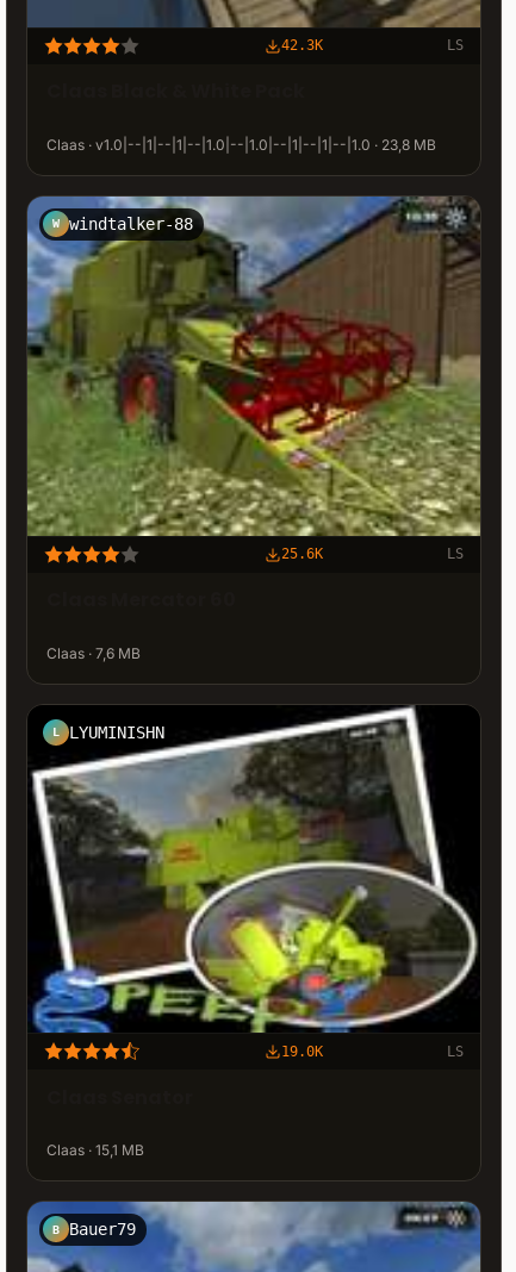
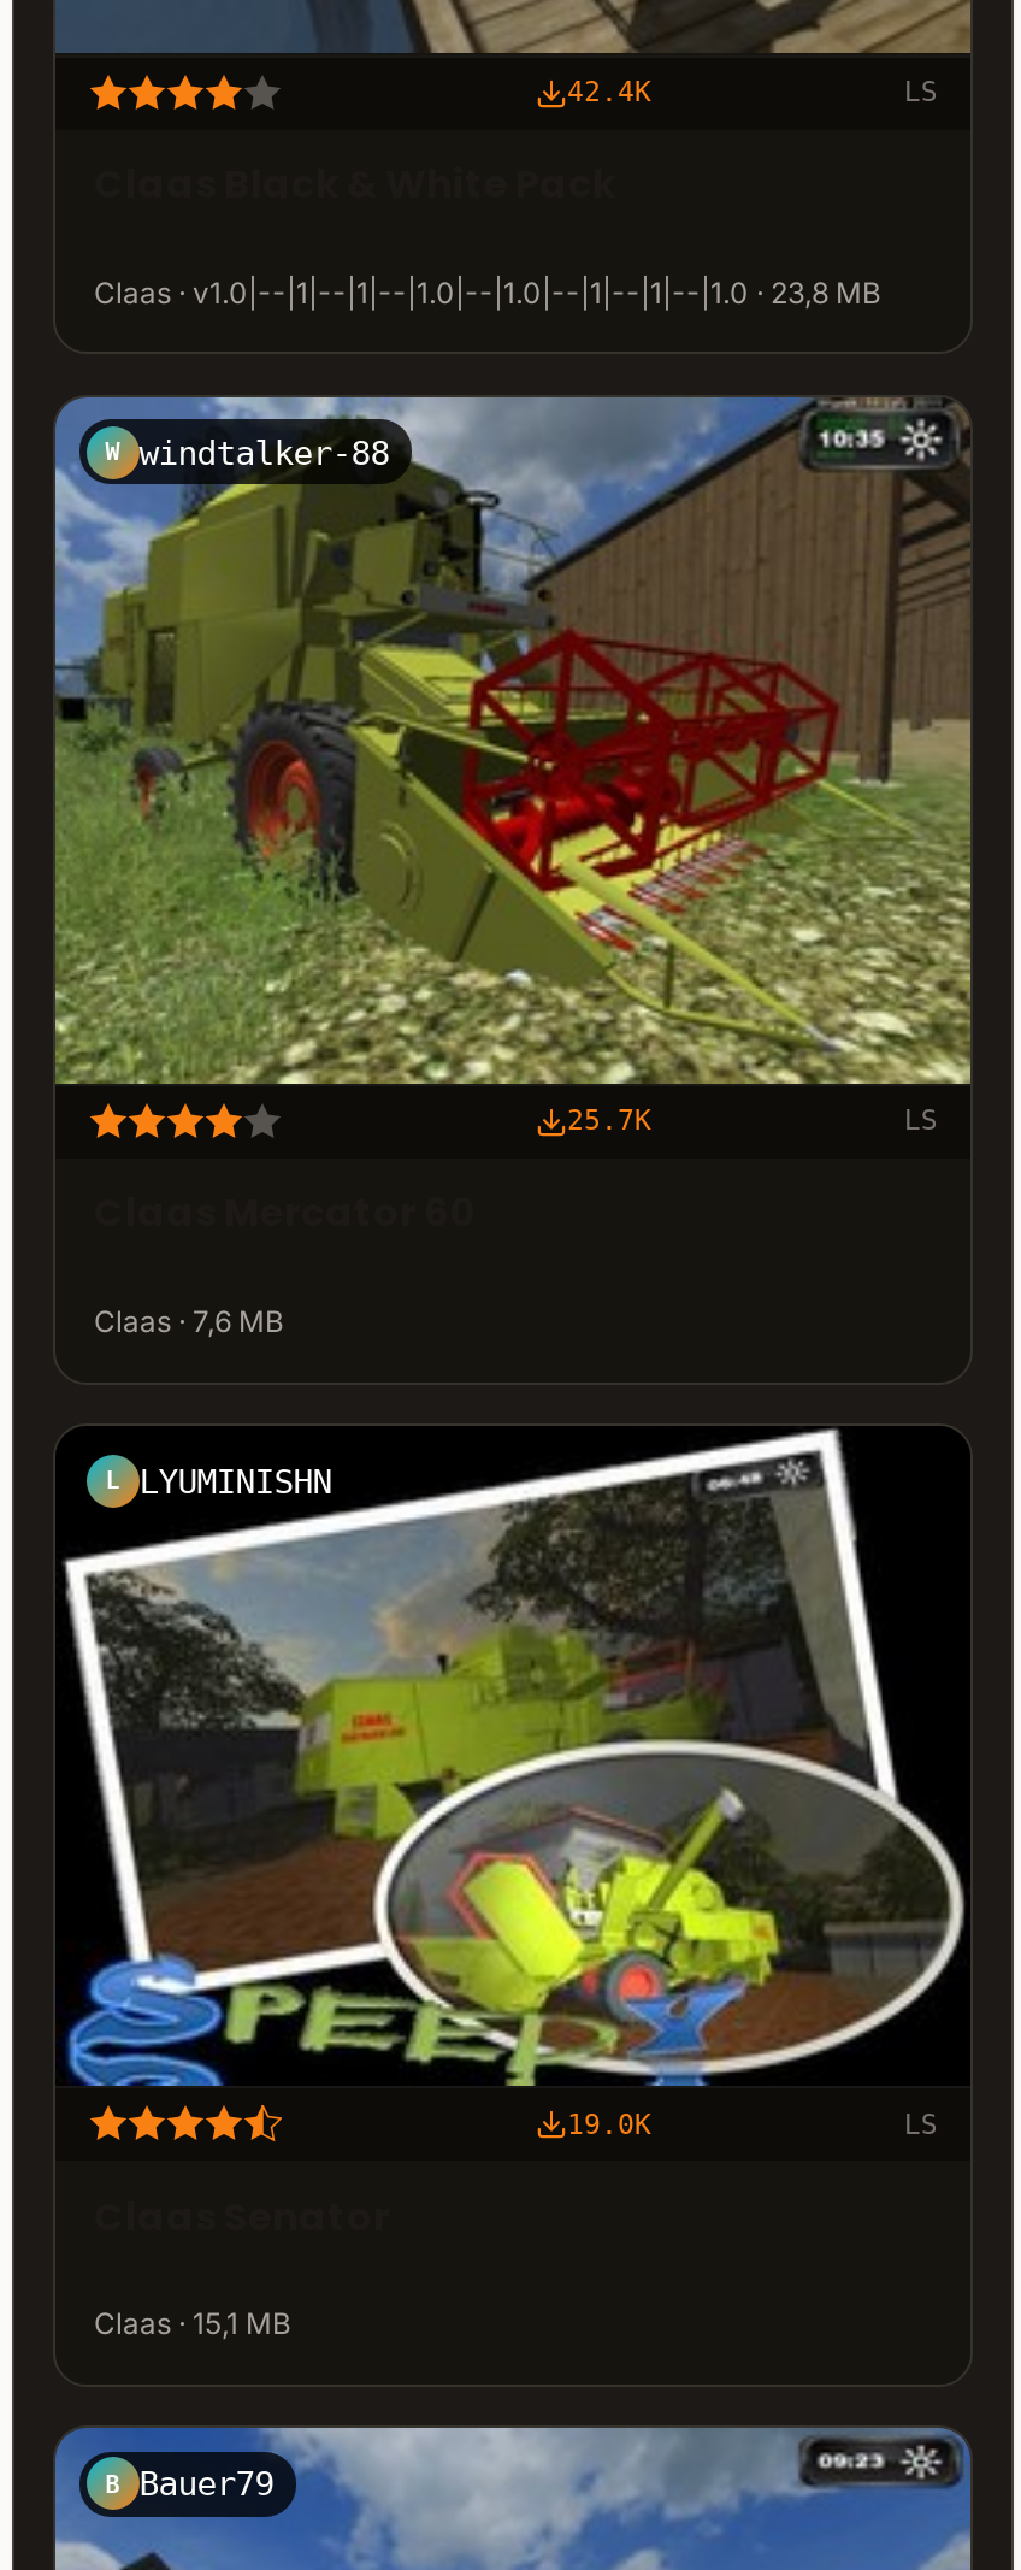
[281,37,322,54] 42.3K -> [567,76,651,109] 42.4K
[281,546,322,563] 25.6K -> [567,1104,651,1138] 25.7K

